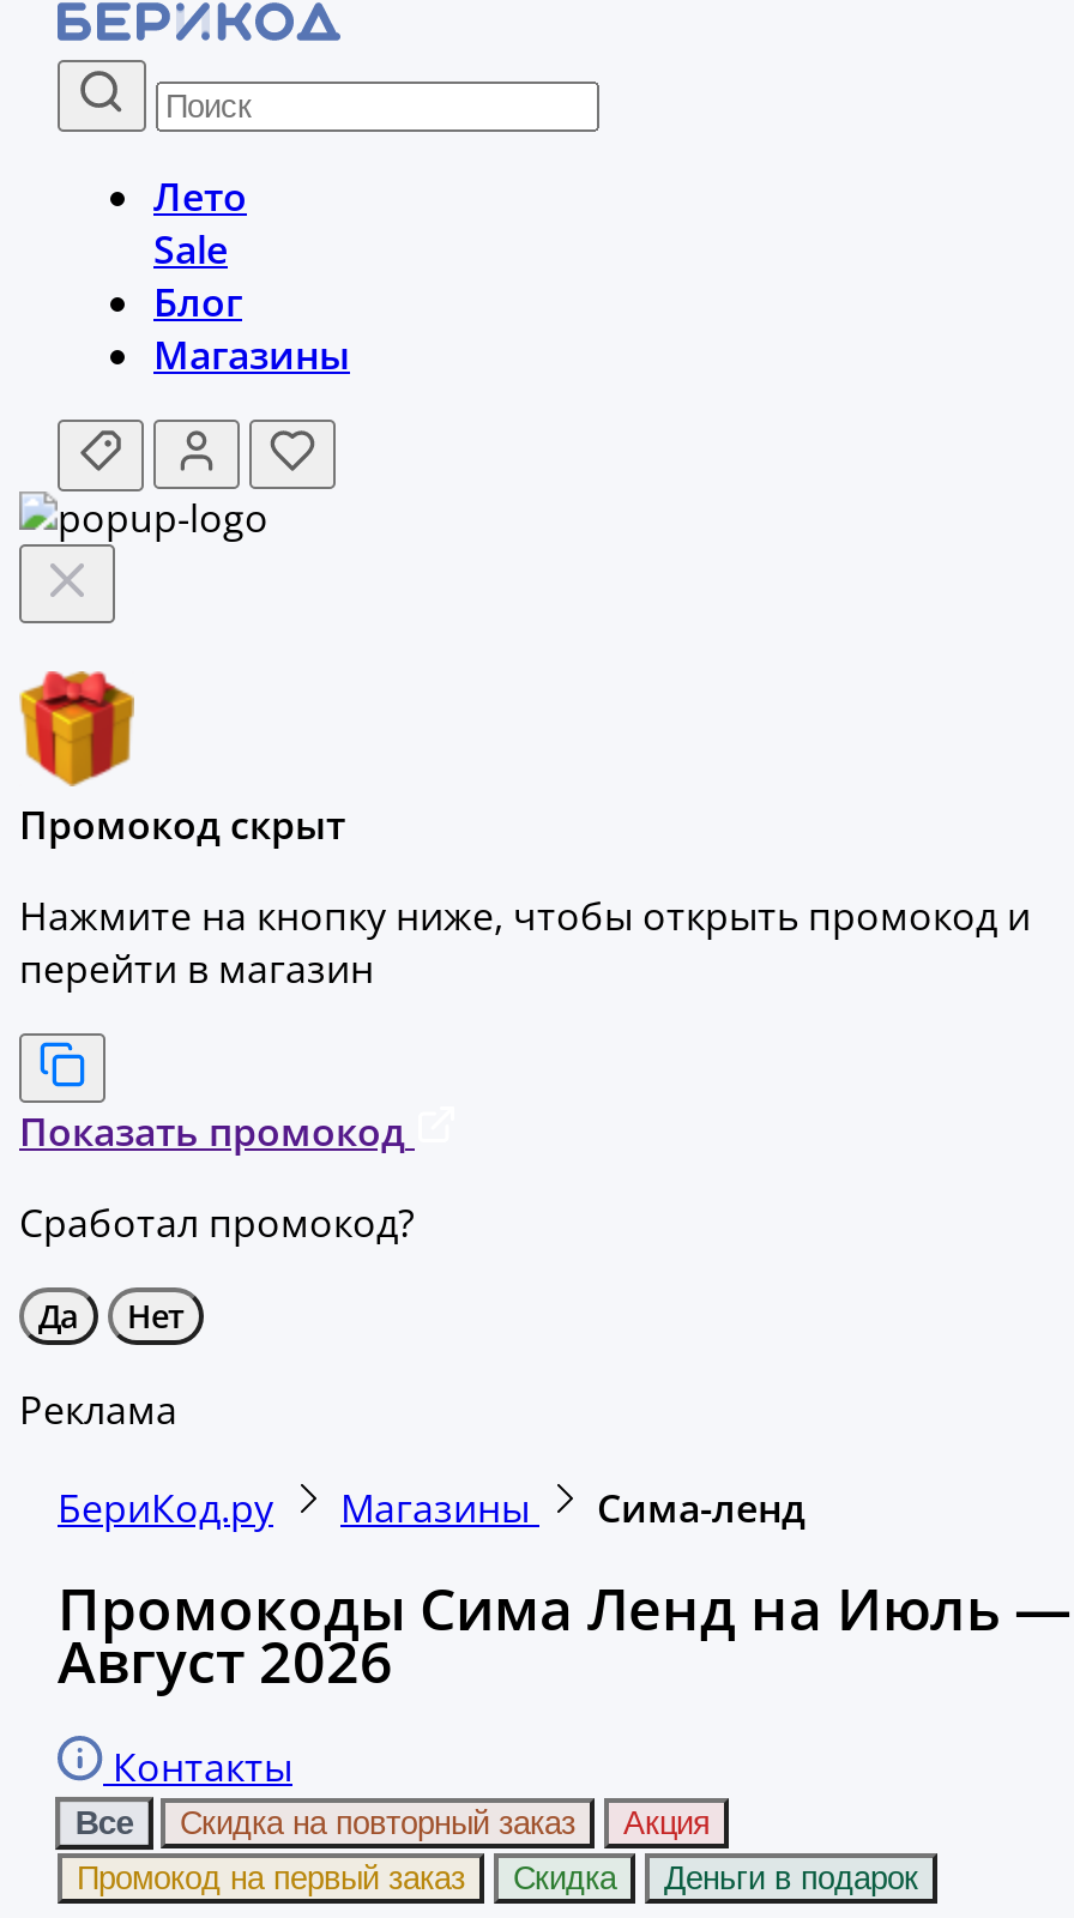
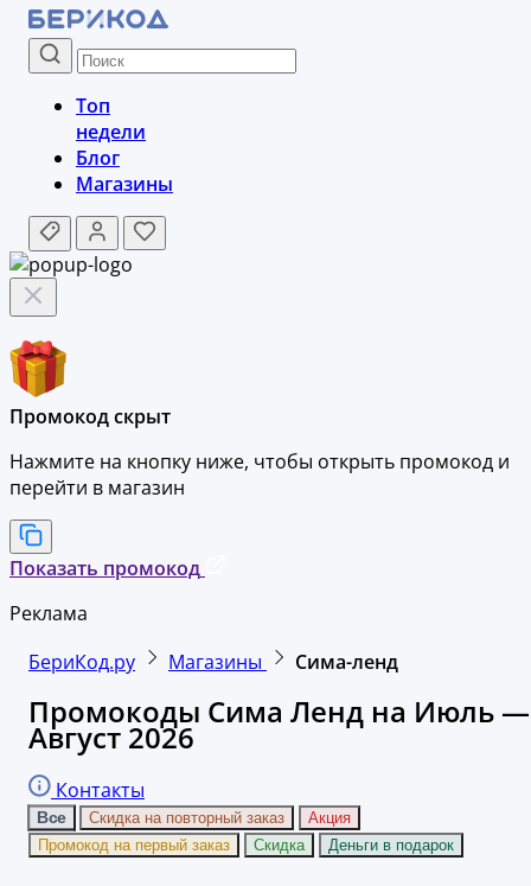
[153,170,247,276] Лето | Sale -> [76,93,146,145] Топ | недели
[19,1196,415,1338] Сработал промокод? | Да | Нет -> none

